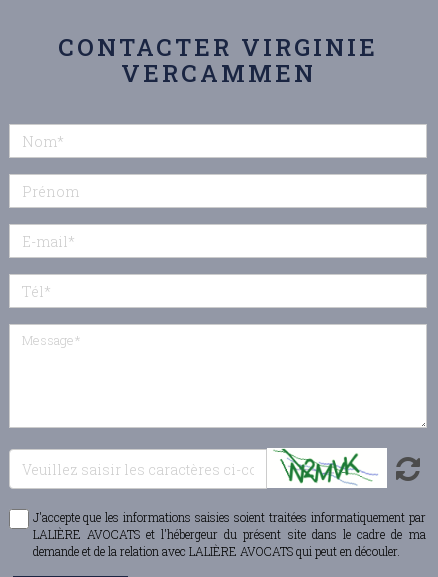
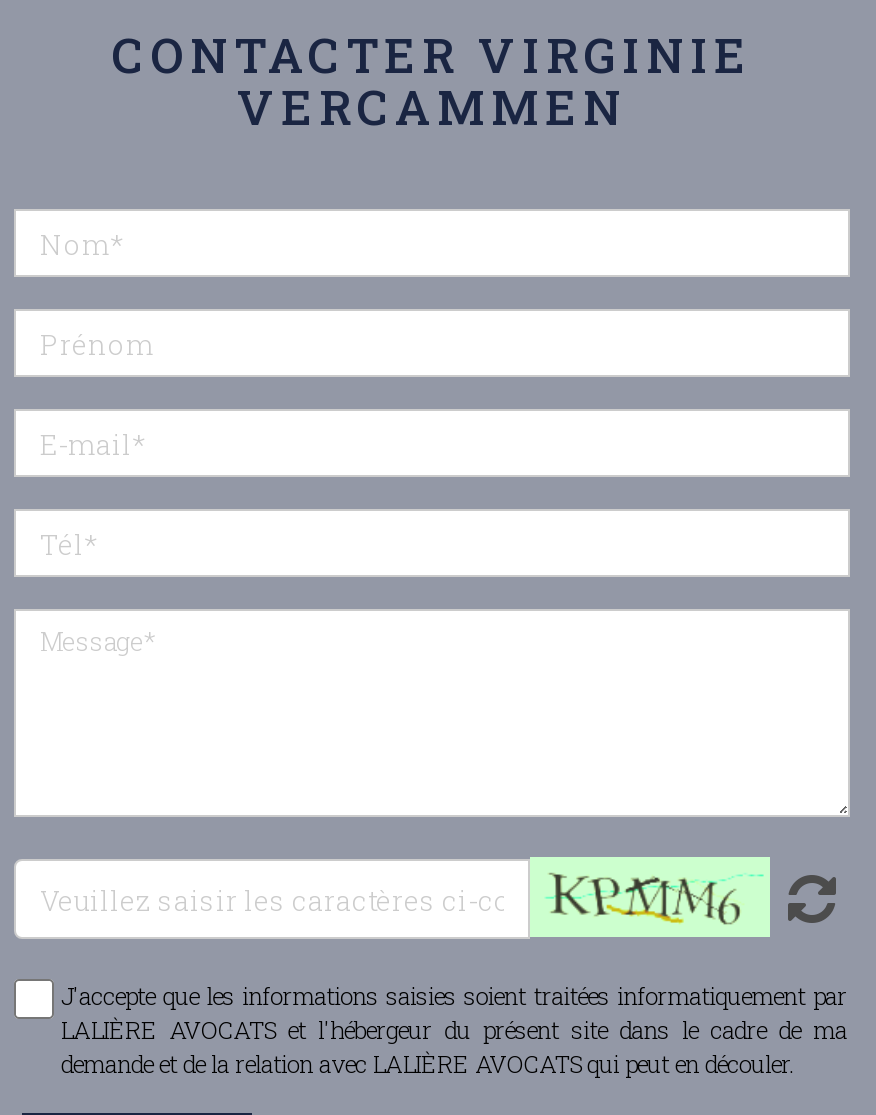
[267,448,387,488] [image] -> [530,857,770,937] [image]

